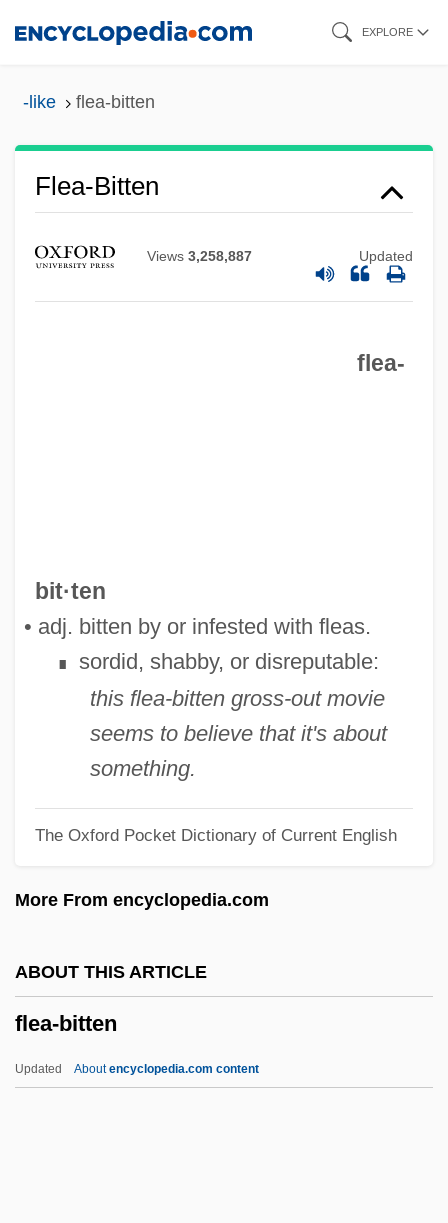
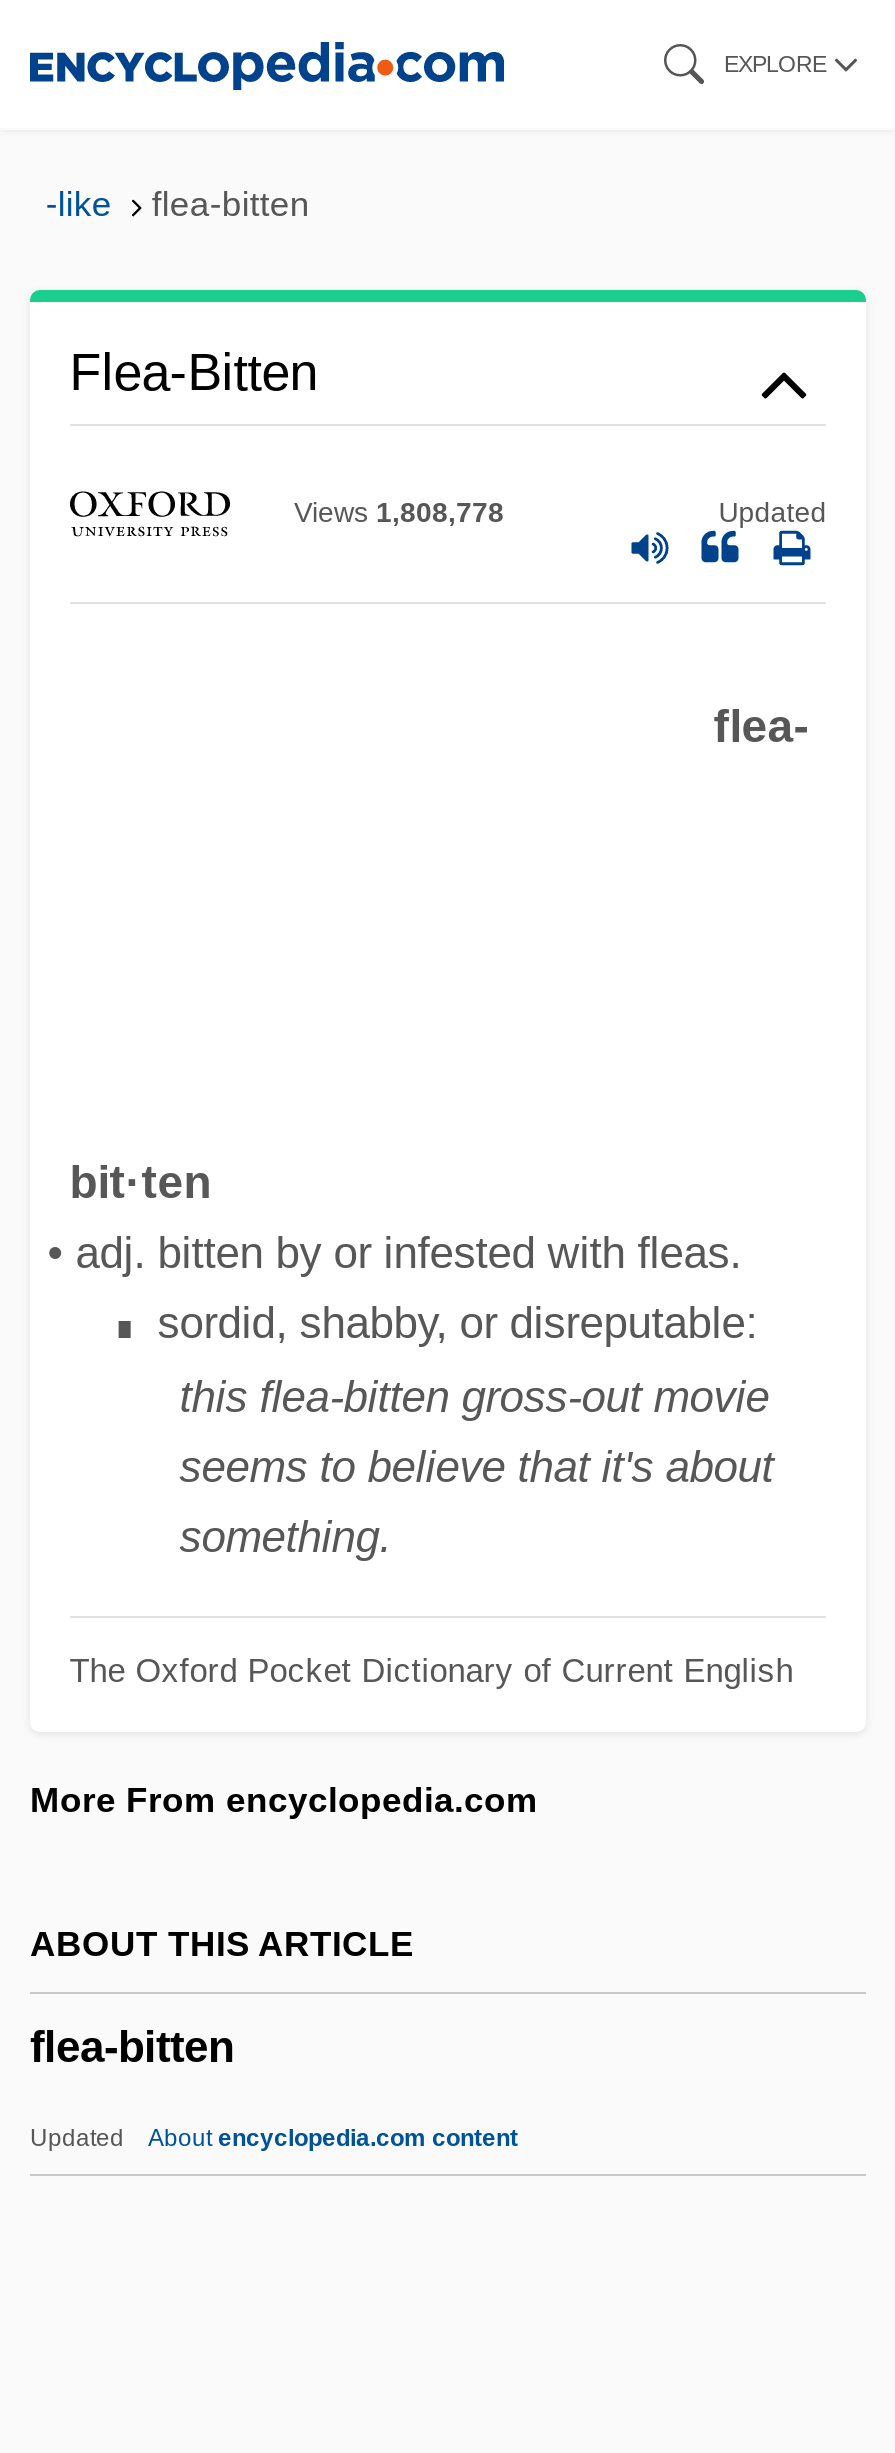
[147,248,252,264] Views 3,258,887 -> [294,497,504,529] Views 1,808,778

